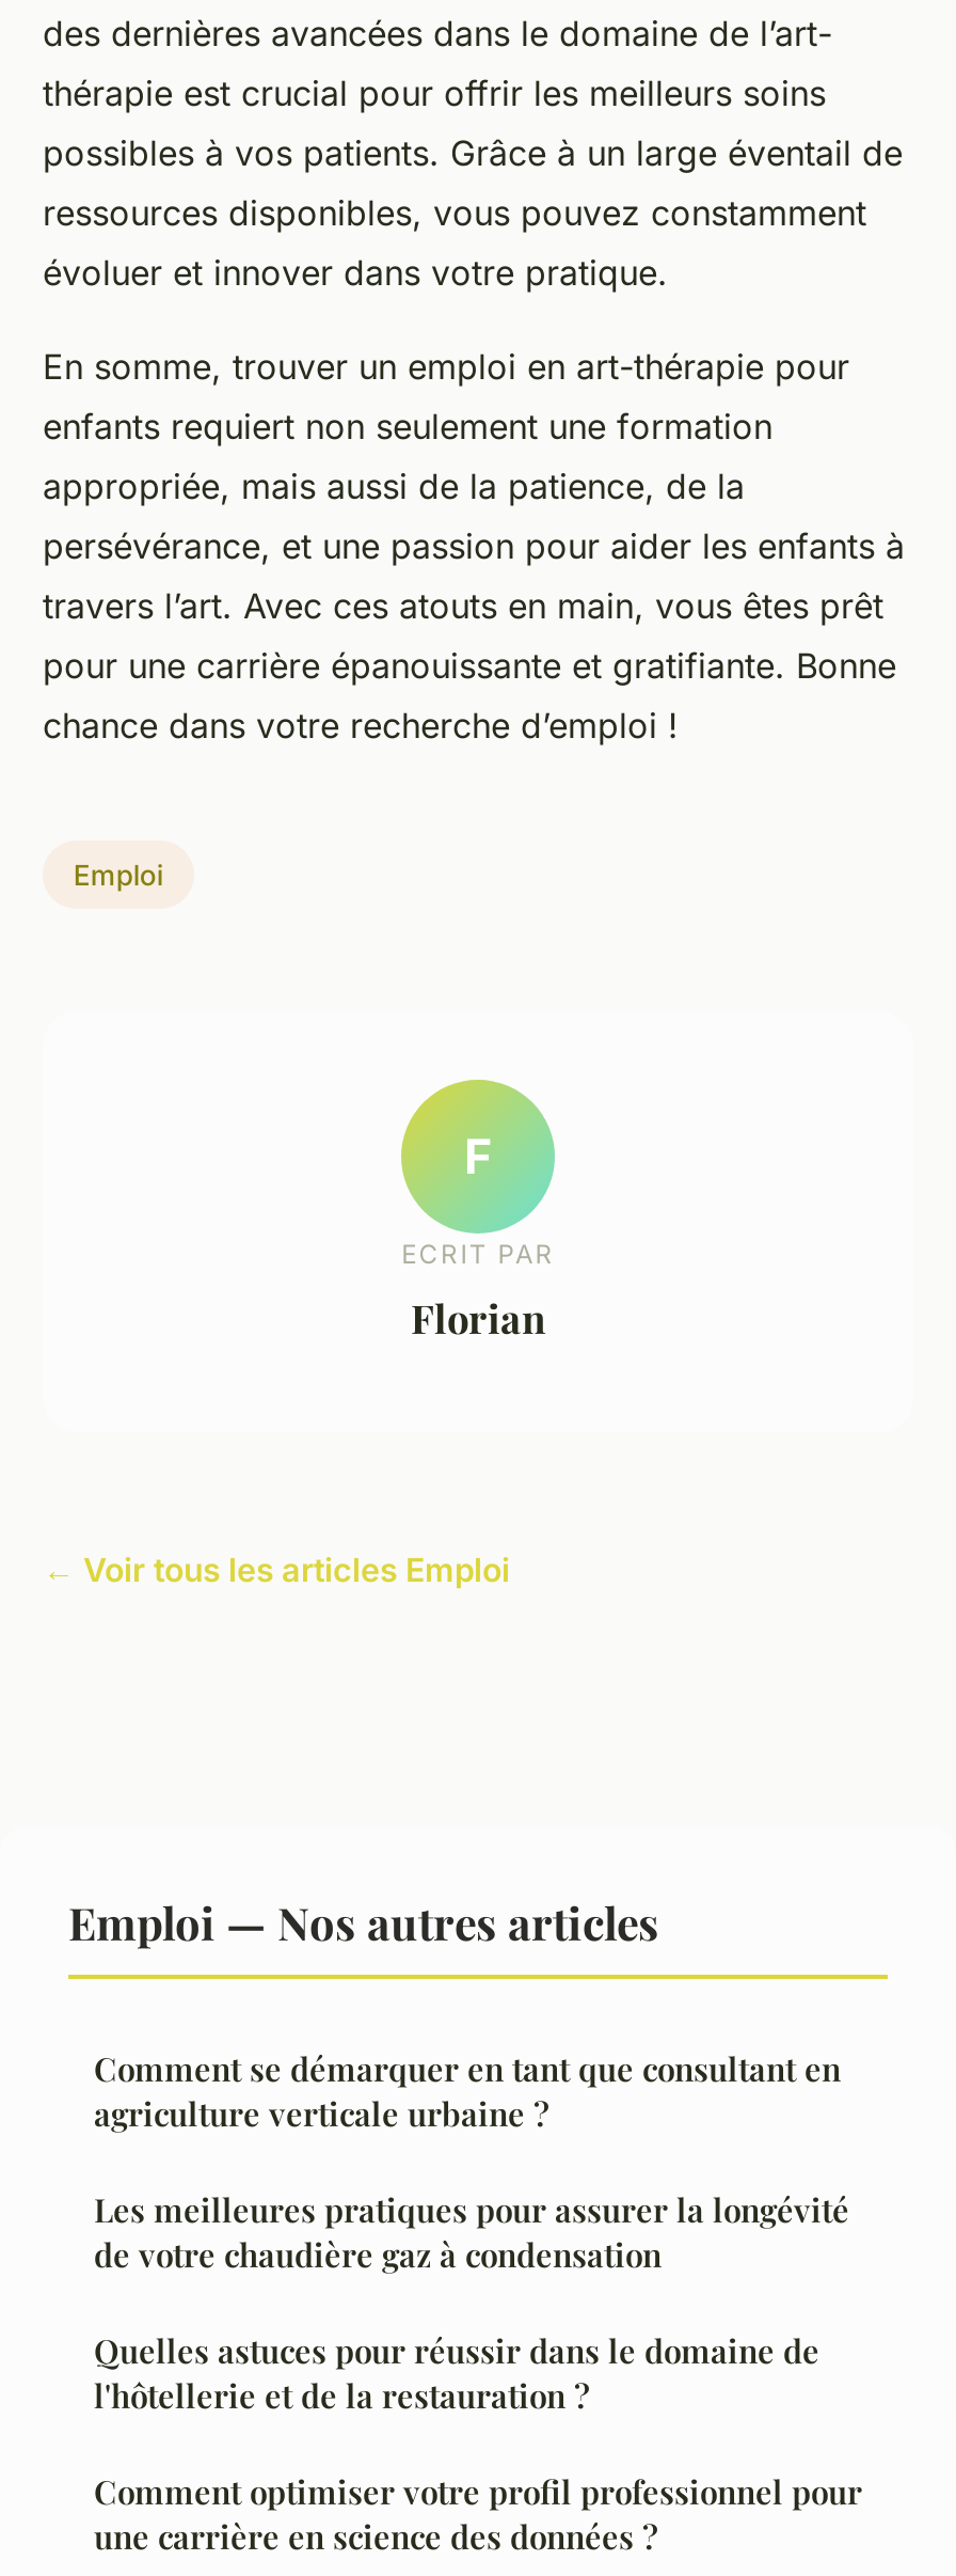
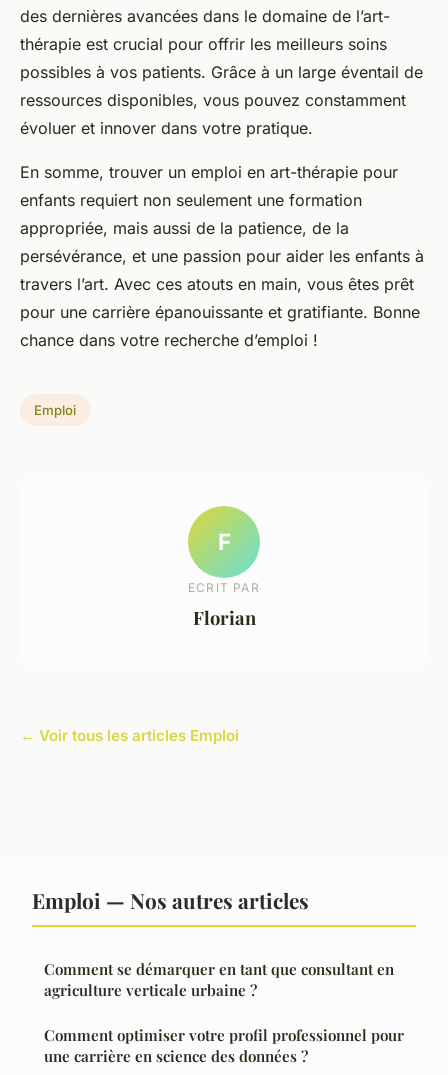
[94,2189,849,2417] Les meilleures pratiques pour assurer la longévité | de votre chaudière gaz à condensation | Quelles astuces pour réussir dans le domaine de | l'hôtellerie et de la restauration ? -> none

